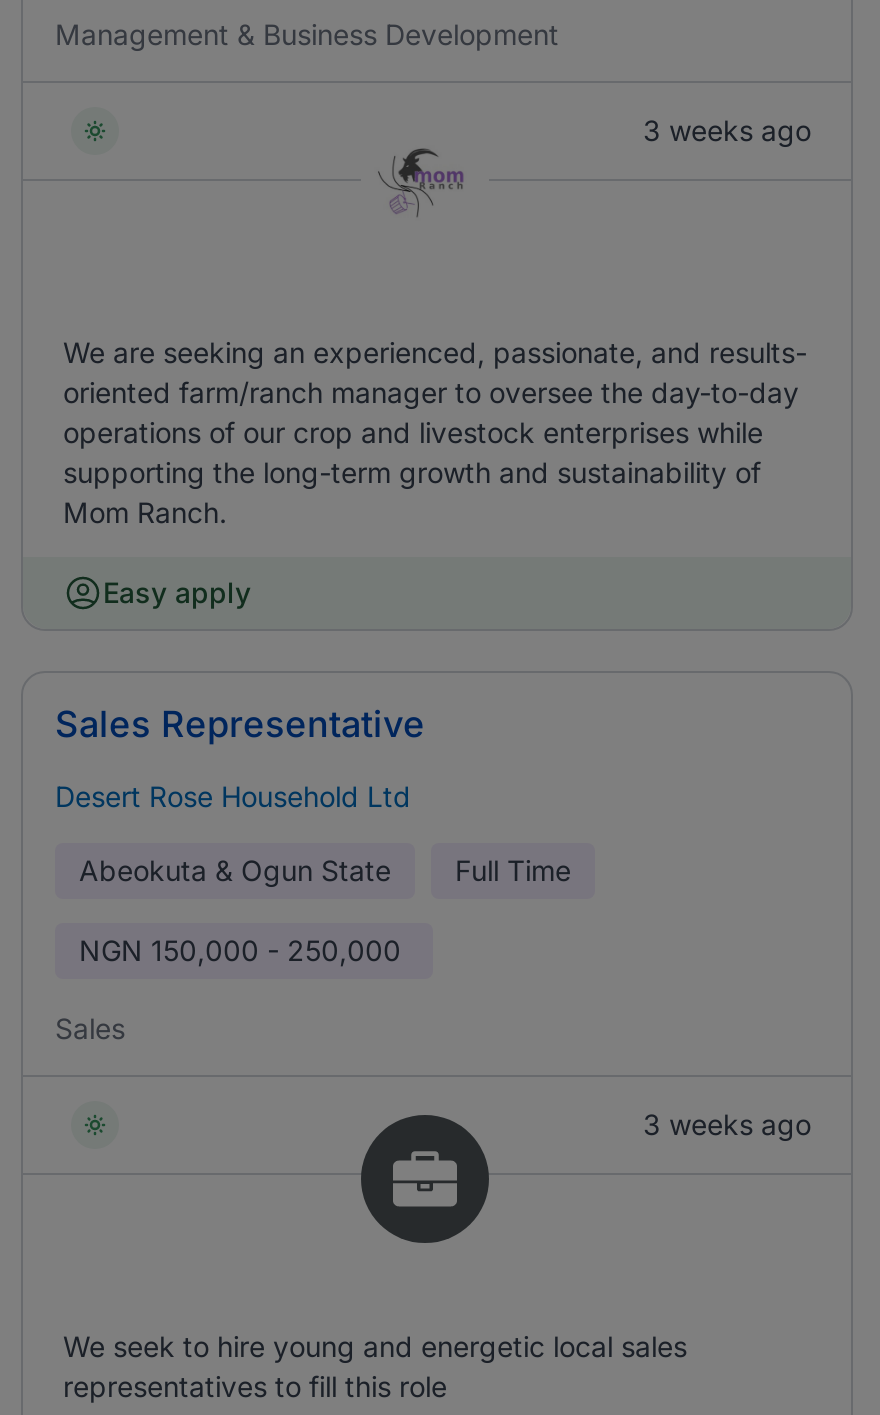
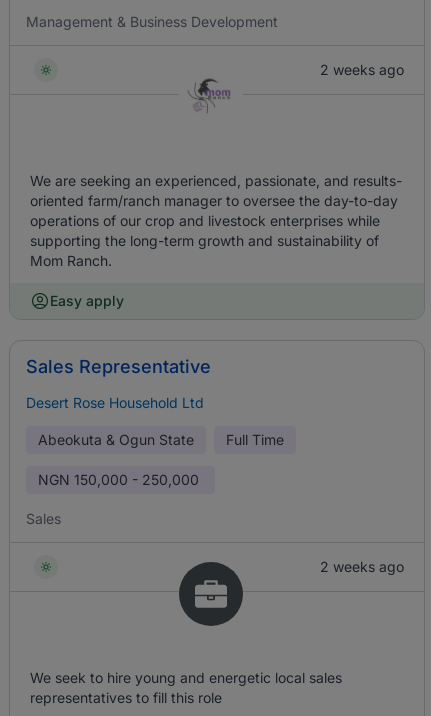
[643,113,811,147] 3 weeks ago -> [320,61,404,78] 2 weeks ago
[643,1107,811,1141] 3 weeks ago -> [320,558,404,575] 2 weeks ago

